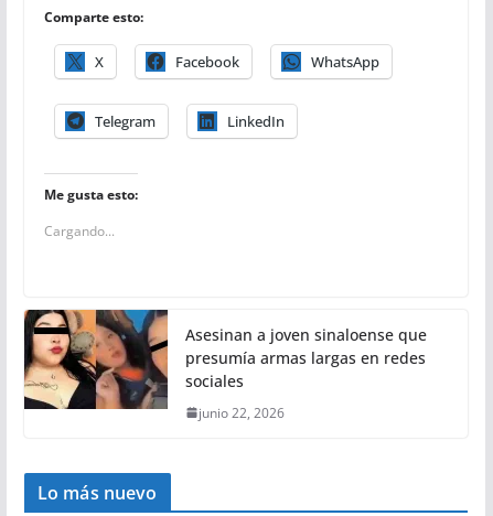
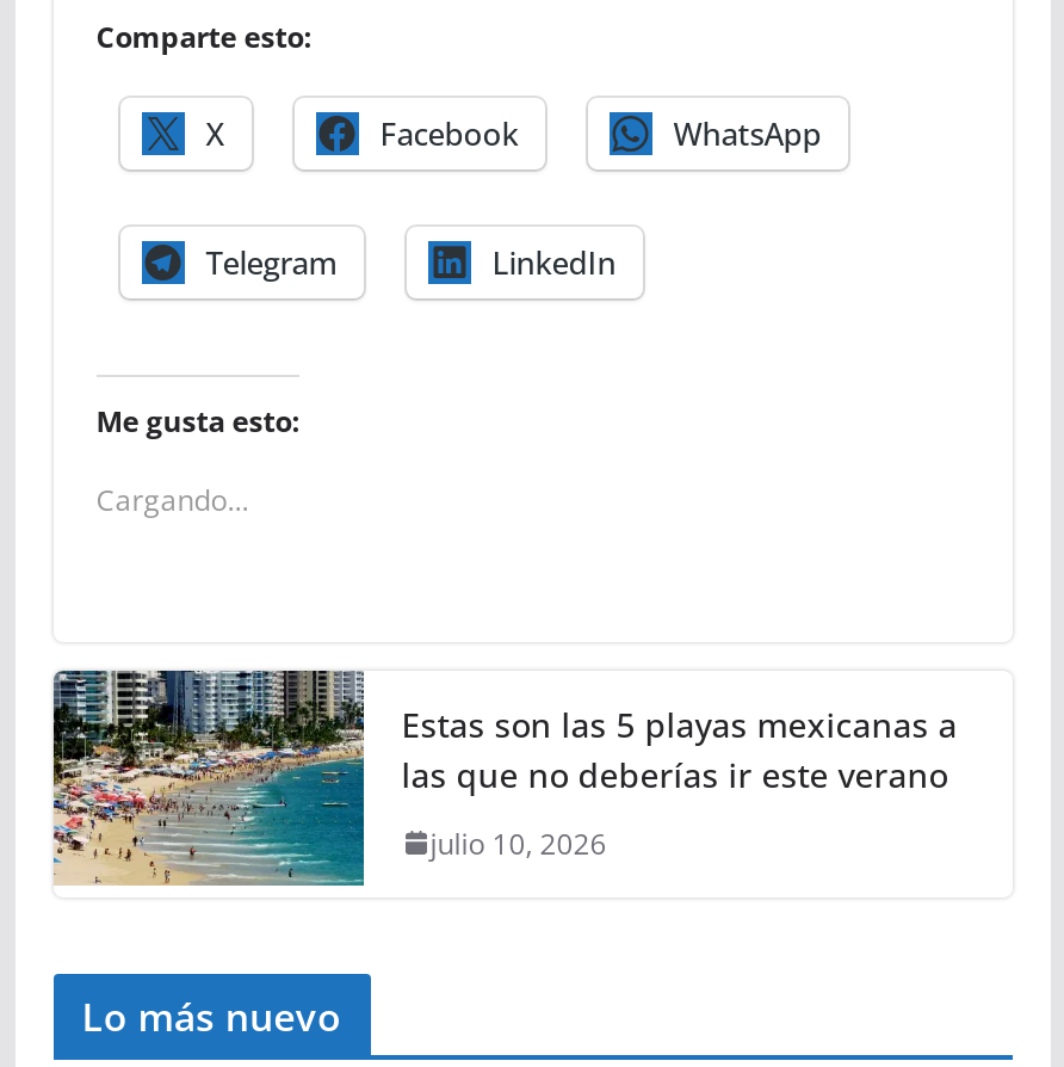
[23,309,426,410] [image] | Asesinan a joven sinaloense que | presumía armas largas en redes | sociales -> [51,668,957,888] [image] | Estas son las 5 playas mexicanas a | las que no deberías ir este verano
[198,403,284,422] junio 22, 2026 -> [430,823,606,863] julio 10, 2026

